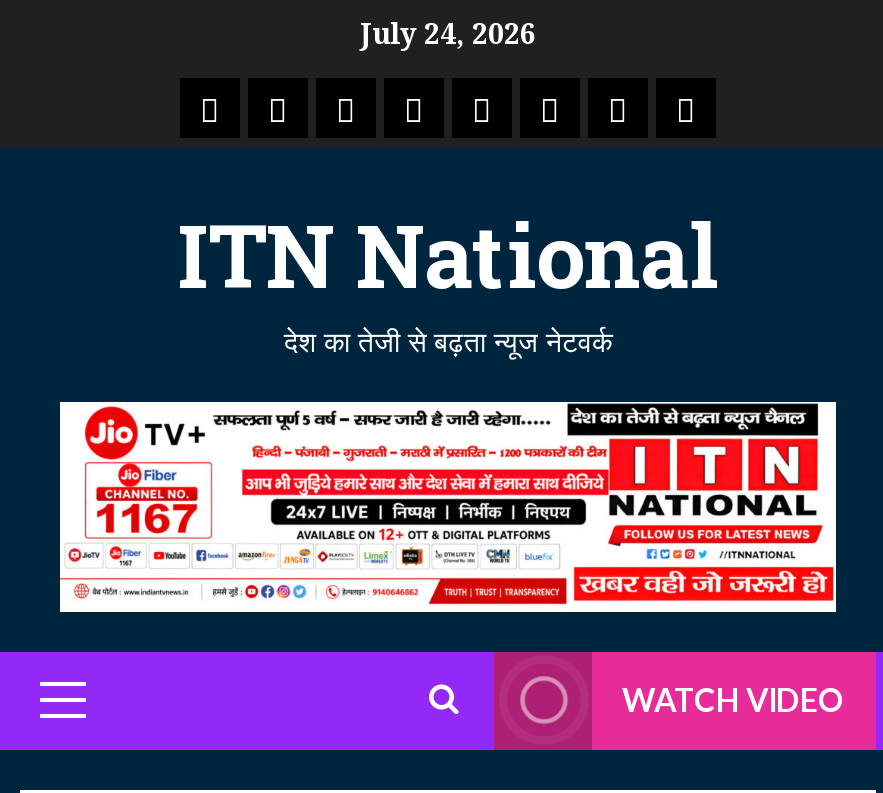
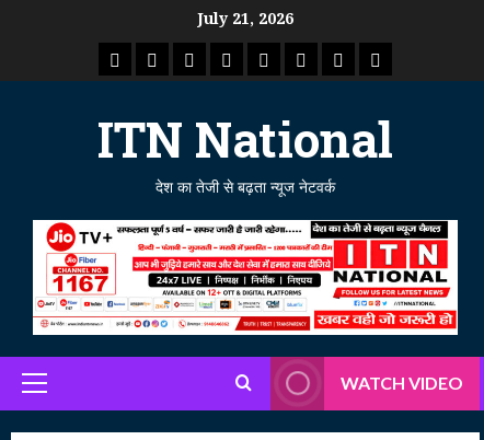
[360,14,536,52] July 24, 2026 -> [197,8,293,28] July 21, 2026

